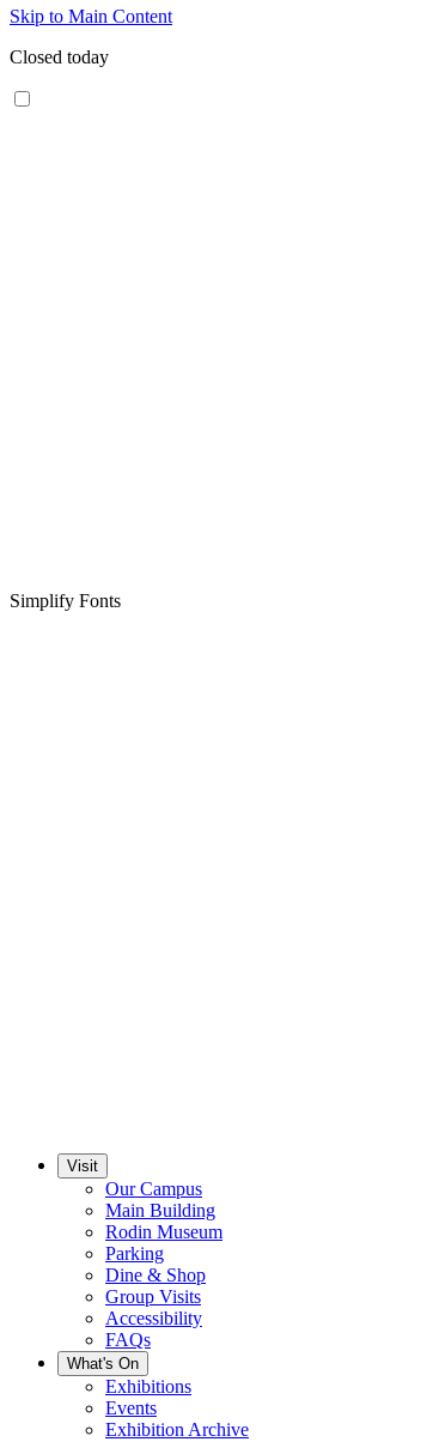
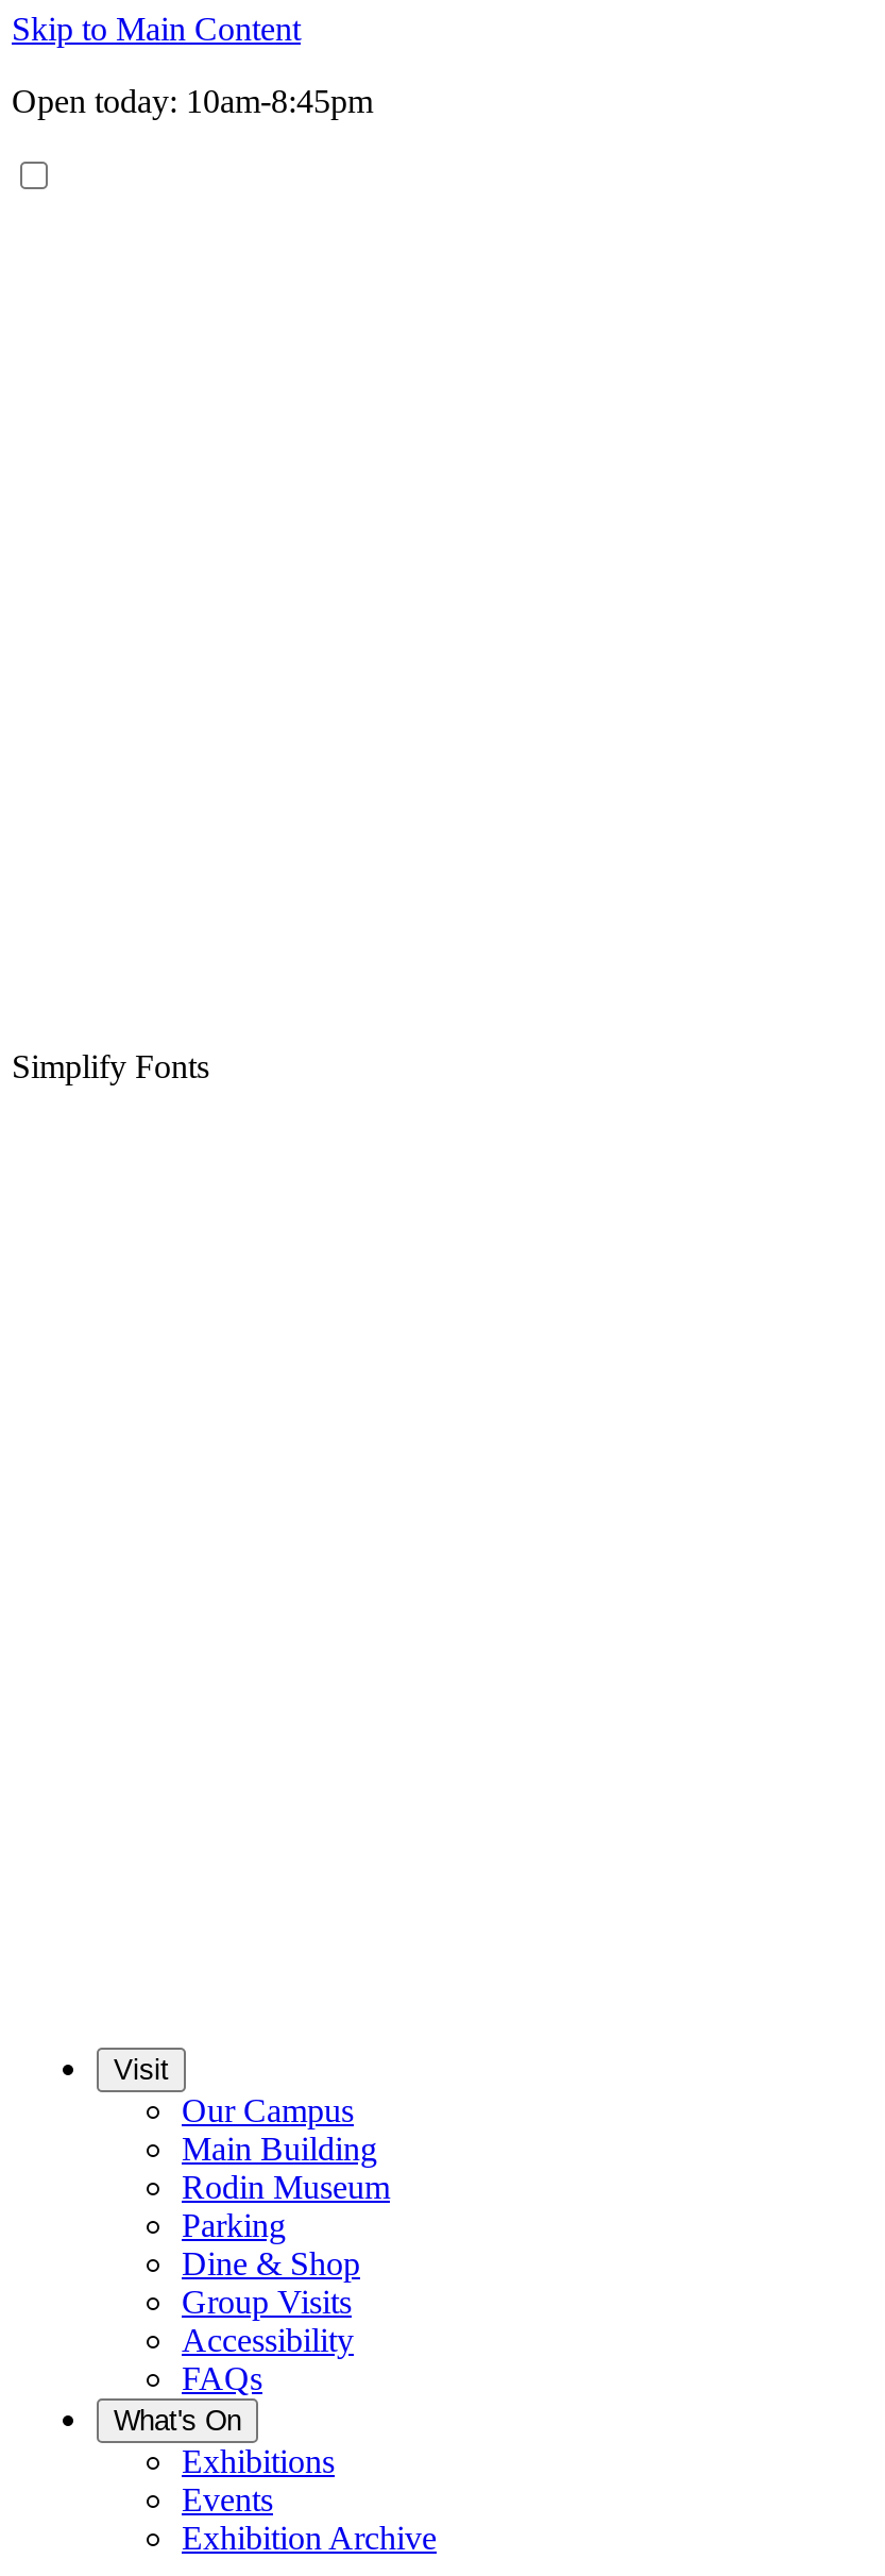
[10,47,109,67] Closed today -> [12,83,373,119] Open today: 10am-8:45pm

